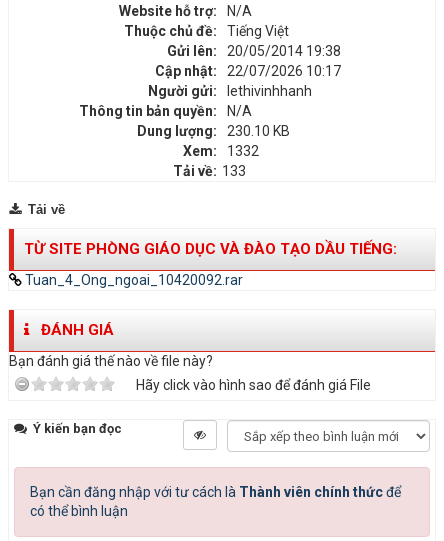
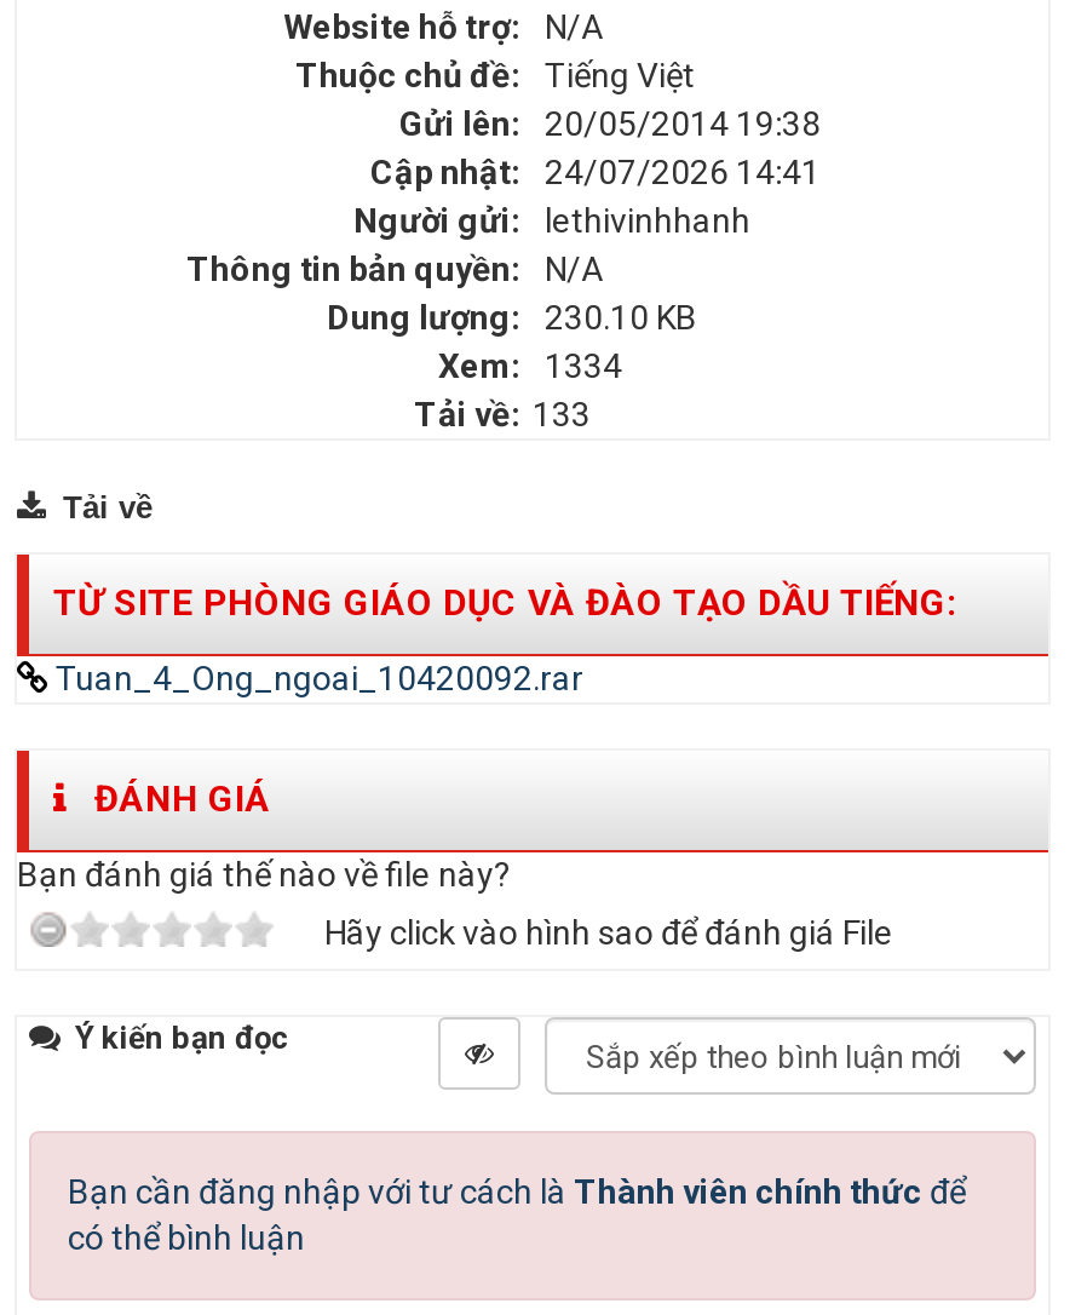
[155,63,341,79] Cập nhật: 22/07/2026 10:17 -> [370,153,821,192] Cập nhật: 24/07/2026 14:41
[183,143,259,159] Xem: 1332 -> [438,347,622,386] Xem: 1334

